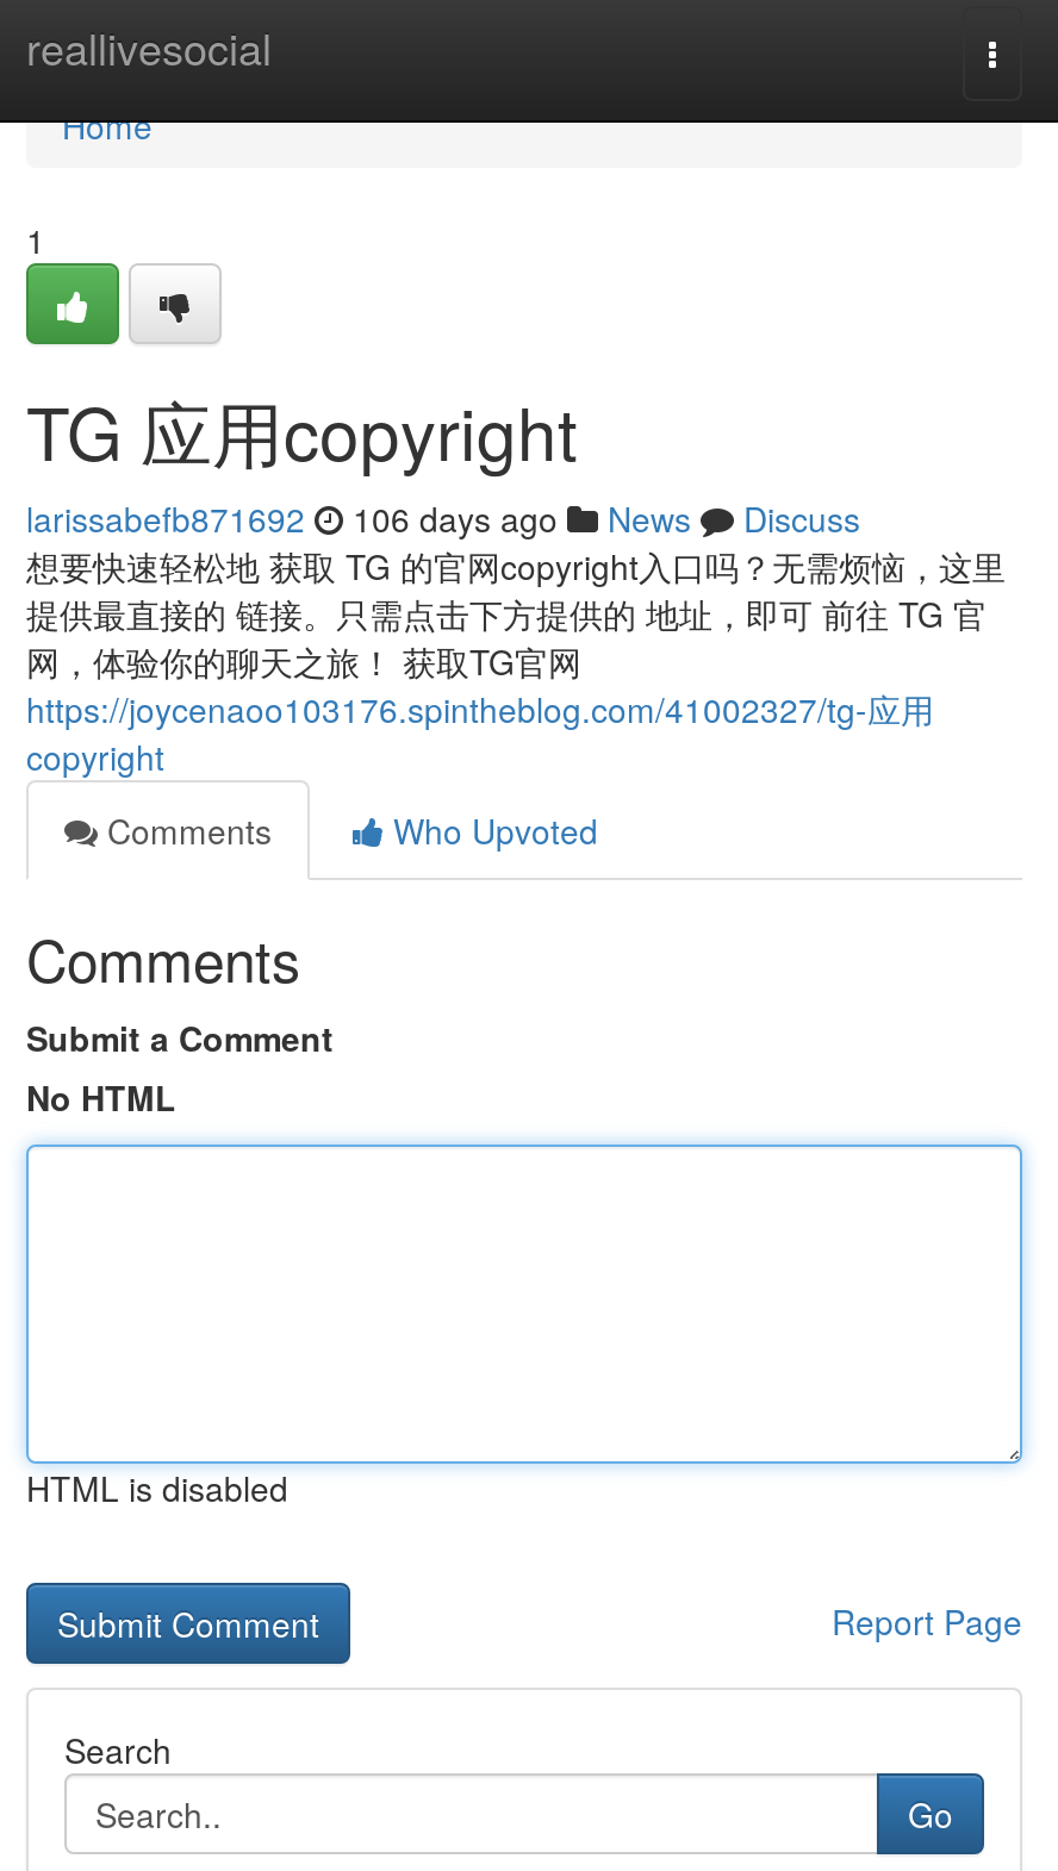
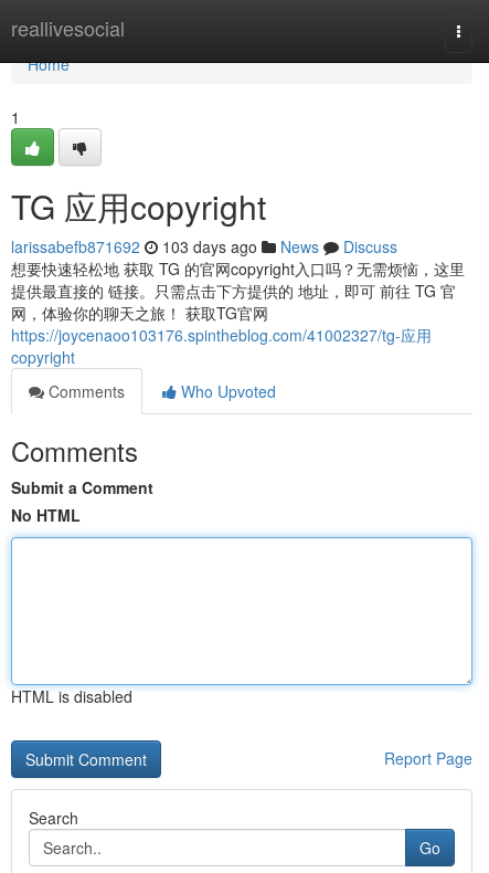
[26,494,860,542] larissabefb871692 106 days ago News Discuss -> [11,235,397,257] larissabefb871692 103 days ago News Discuss

